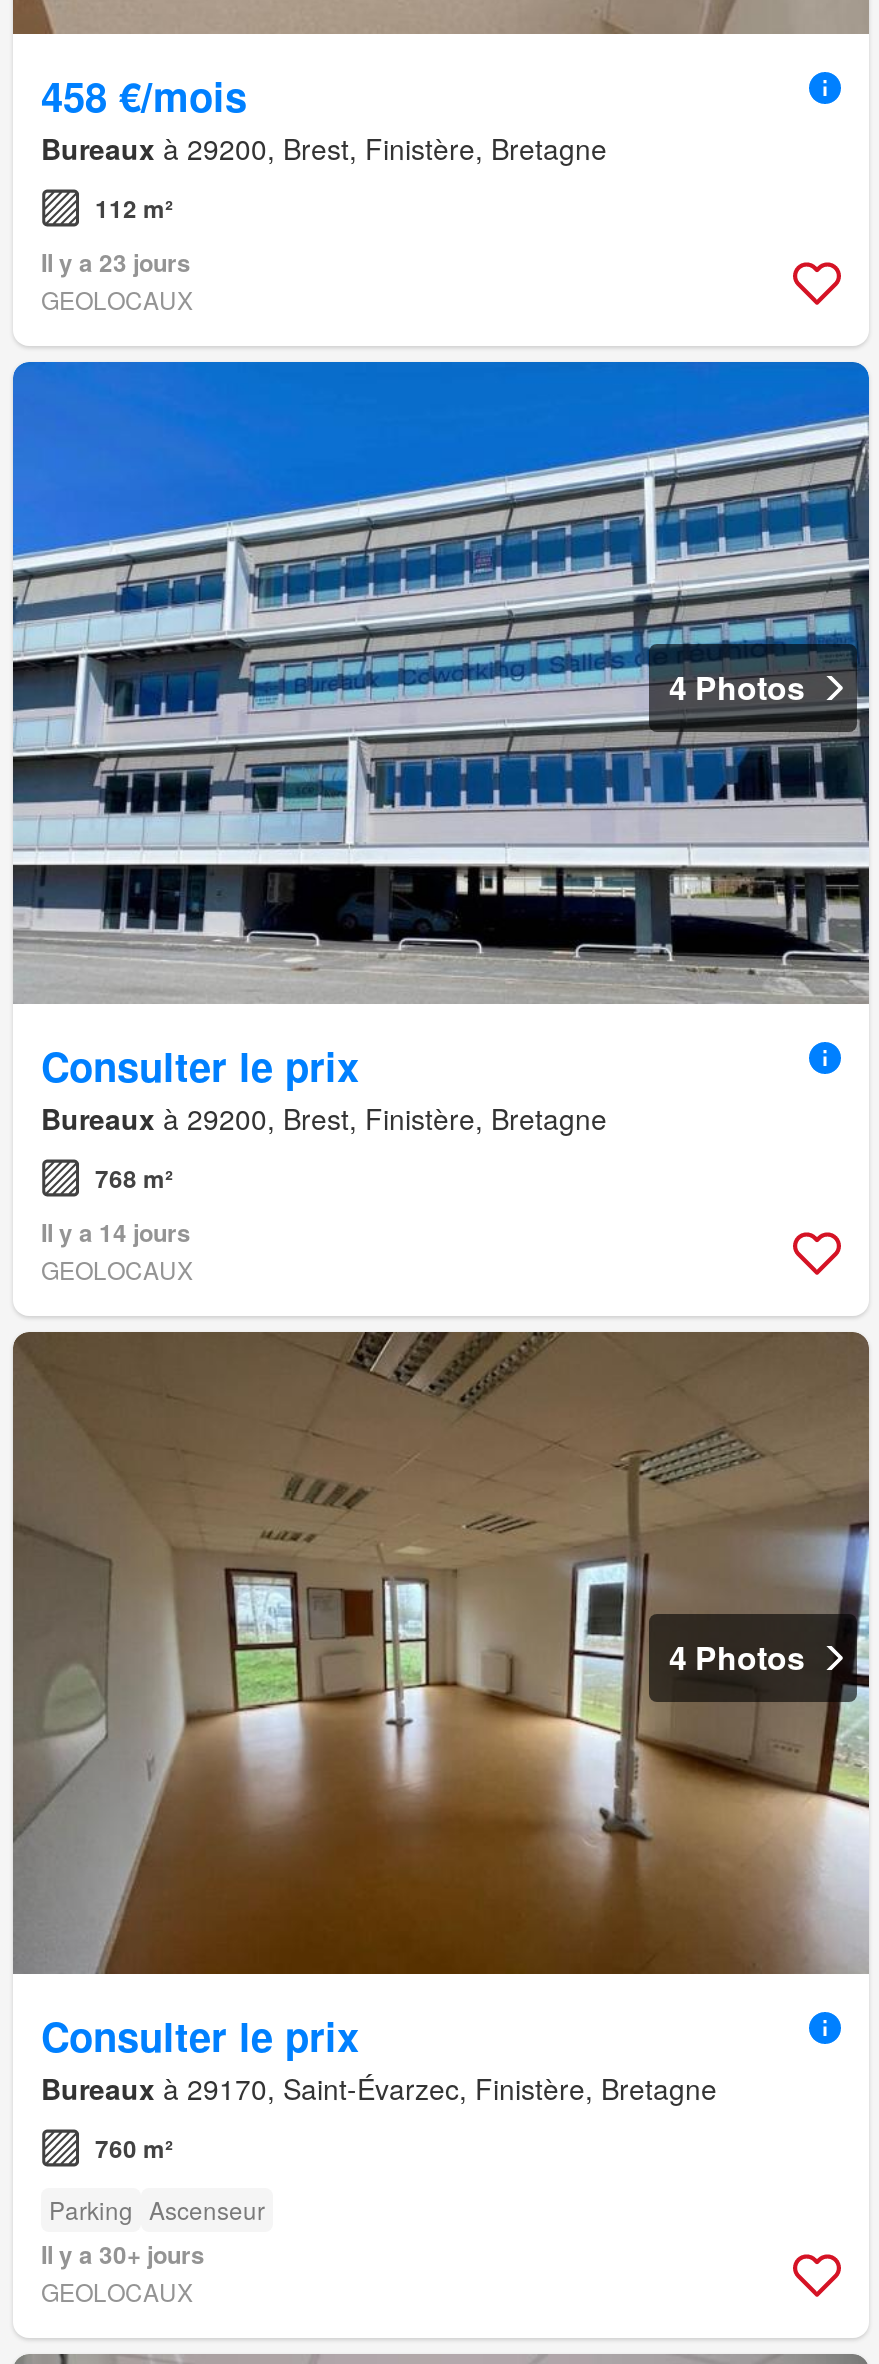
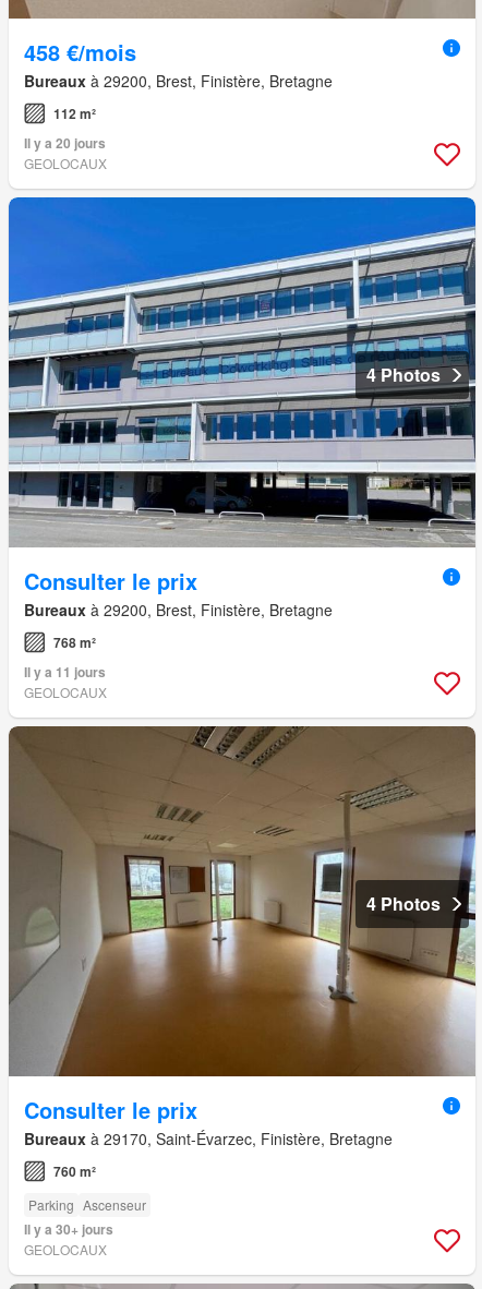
[41,244,191,280] Il y a 23 jours -> [24,133,106,153] Il y a 20 jours
[41,1214,191,1250] Il y a 14 jours -> [24,662,106,682] Il y a 11 jours

